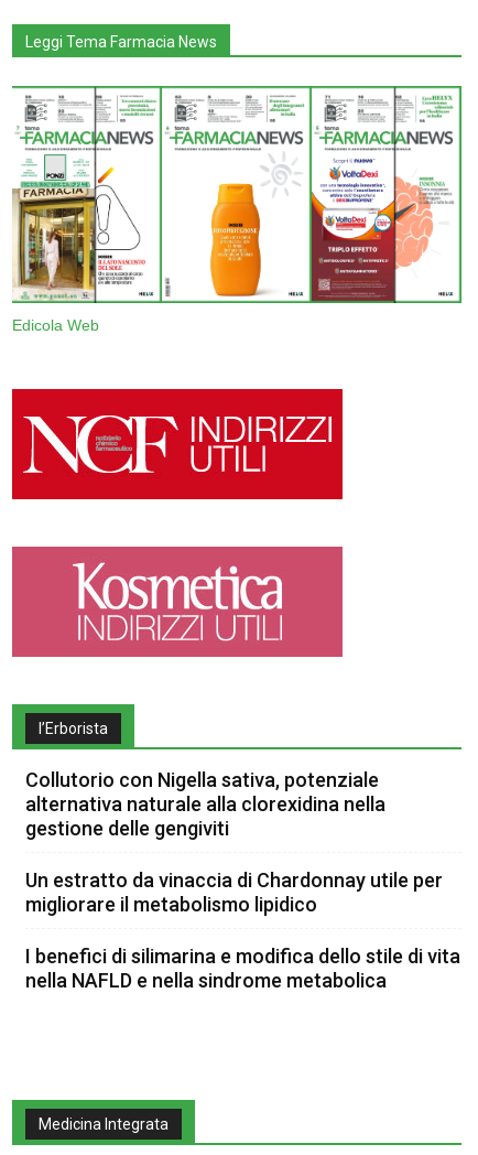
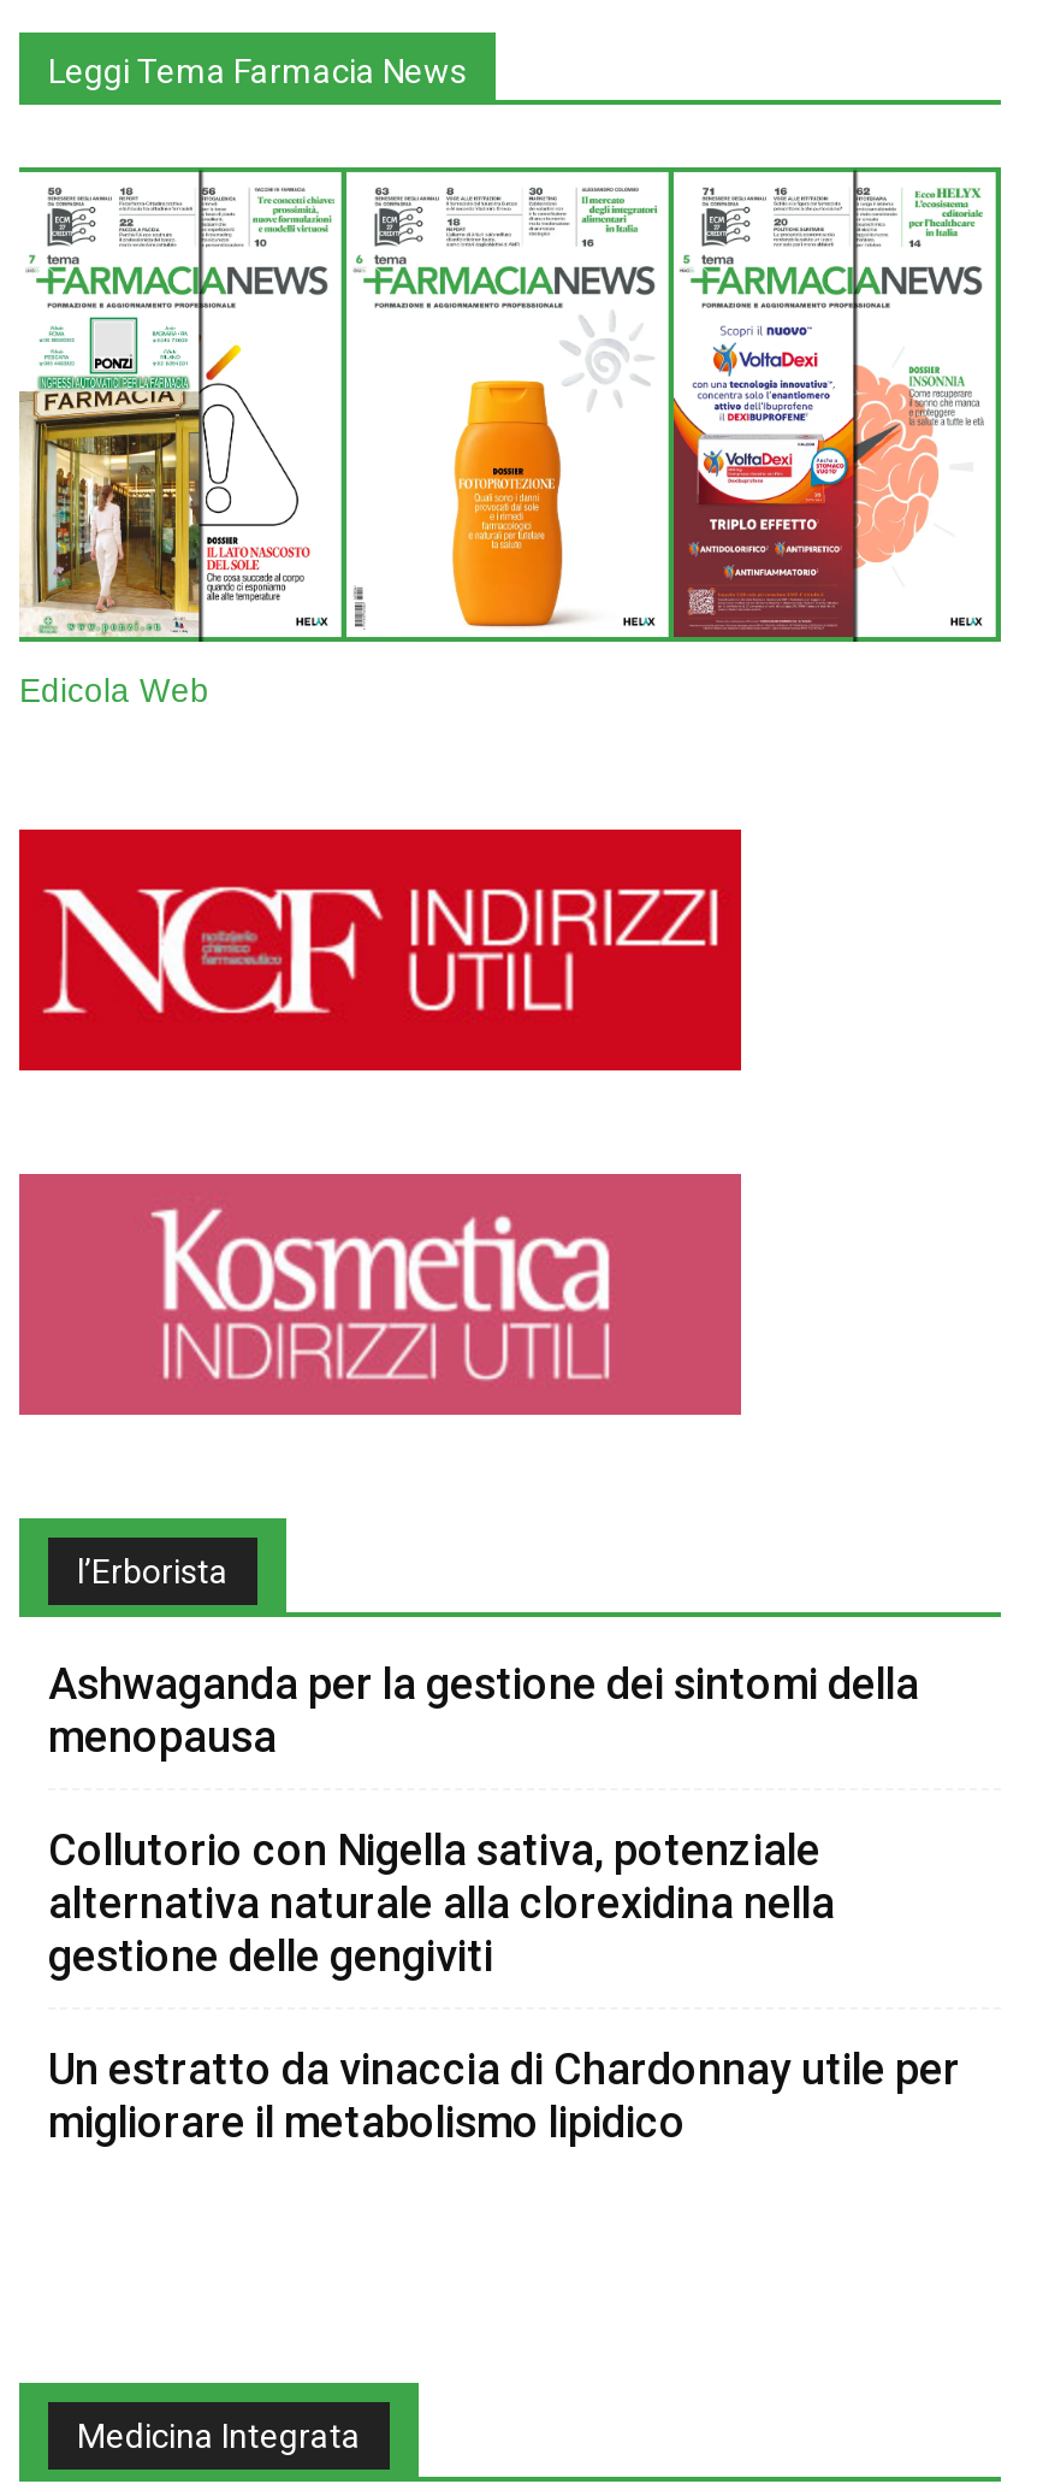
none -> [48,1657,919,1761] Ashwaganda per la gestione dei sintomi della | menopausa
moved [25,768,443,915] -> [48,1823,960,2146]: Collutorio con Nigella sativa, potenziale | alternativa naturale alla clorexidina nella | gestione delle gengiviti | Un estratto da vinaccia di Chardonnay utile per | migliorare il metabolismo lipidico
[25,944,460,991] I benefici di silimarina e modifica dello stile di vita | nella NAFLD e nella sindrome metabolica -> none

